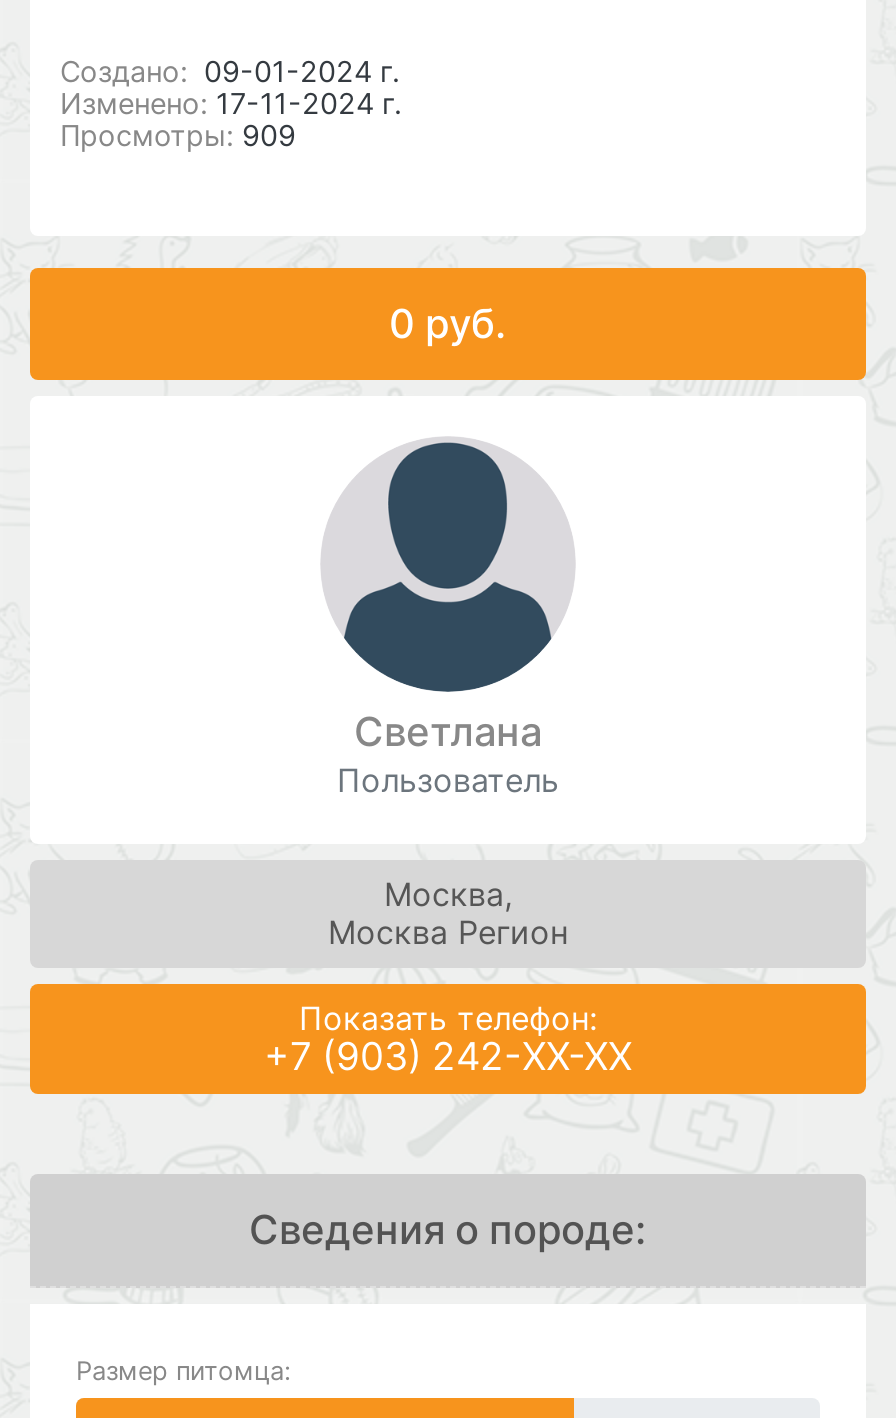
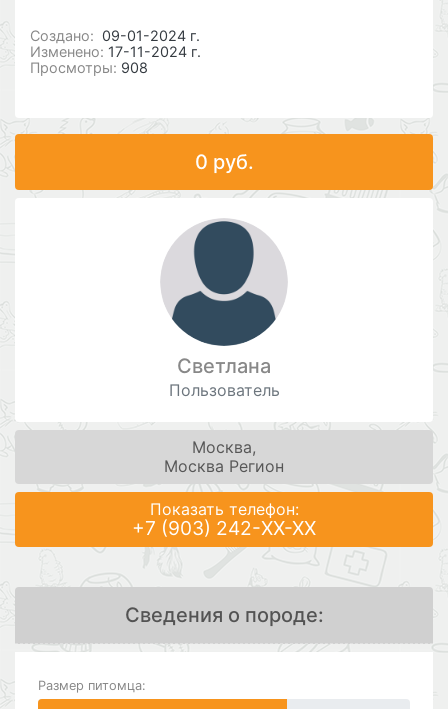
[60,119,296,153] Просмотры: 909 -> [30,59,148,76] Просмотры: 908

